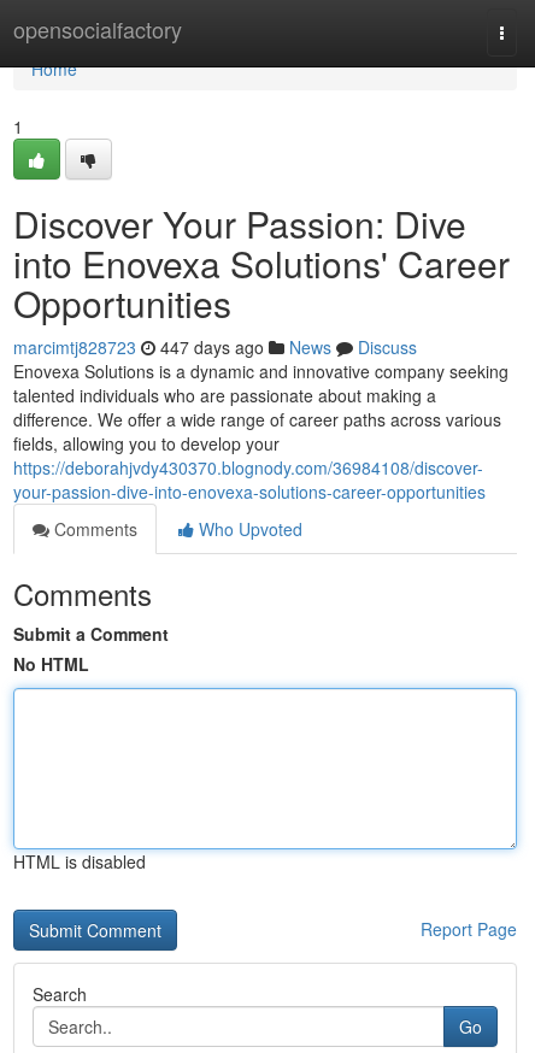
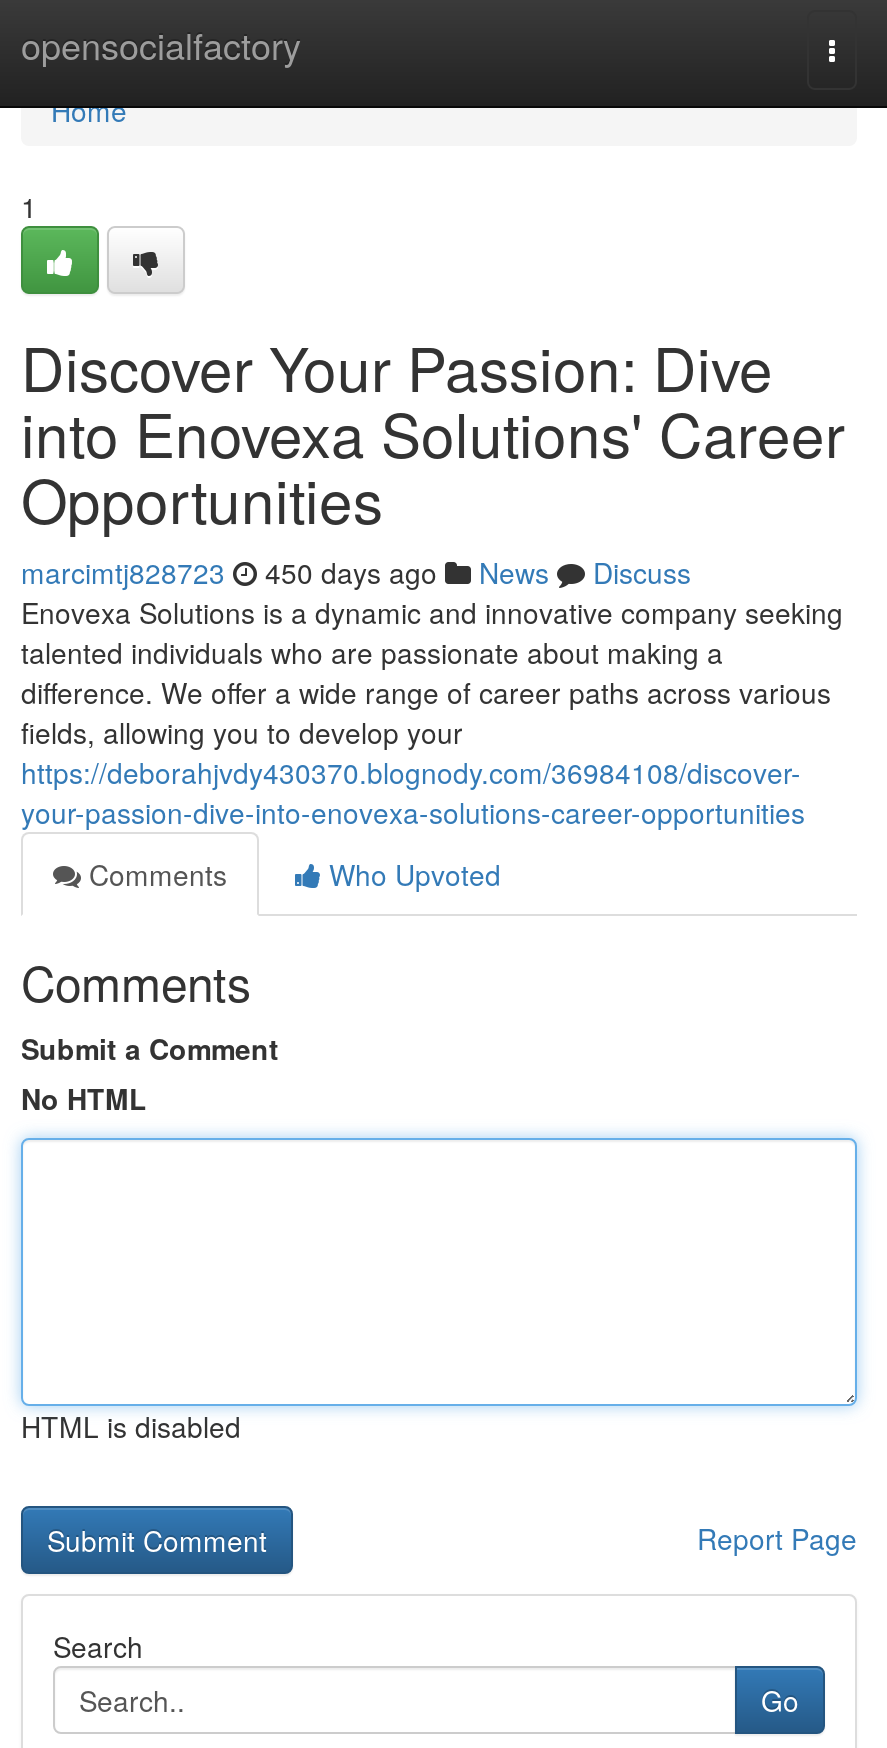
[13,335,417,359] marcimtj828723 447 days ago News Discuss -> [21,552,691,592] marcimtj828723 450 days ago News Discuss

